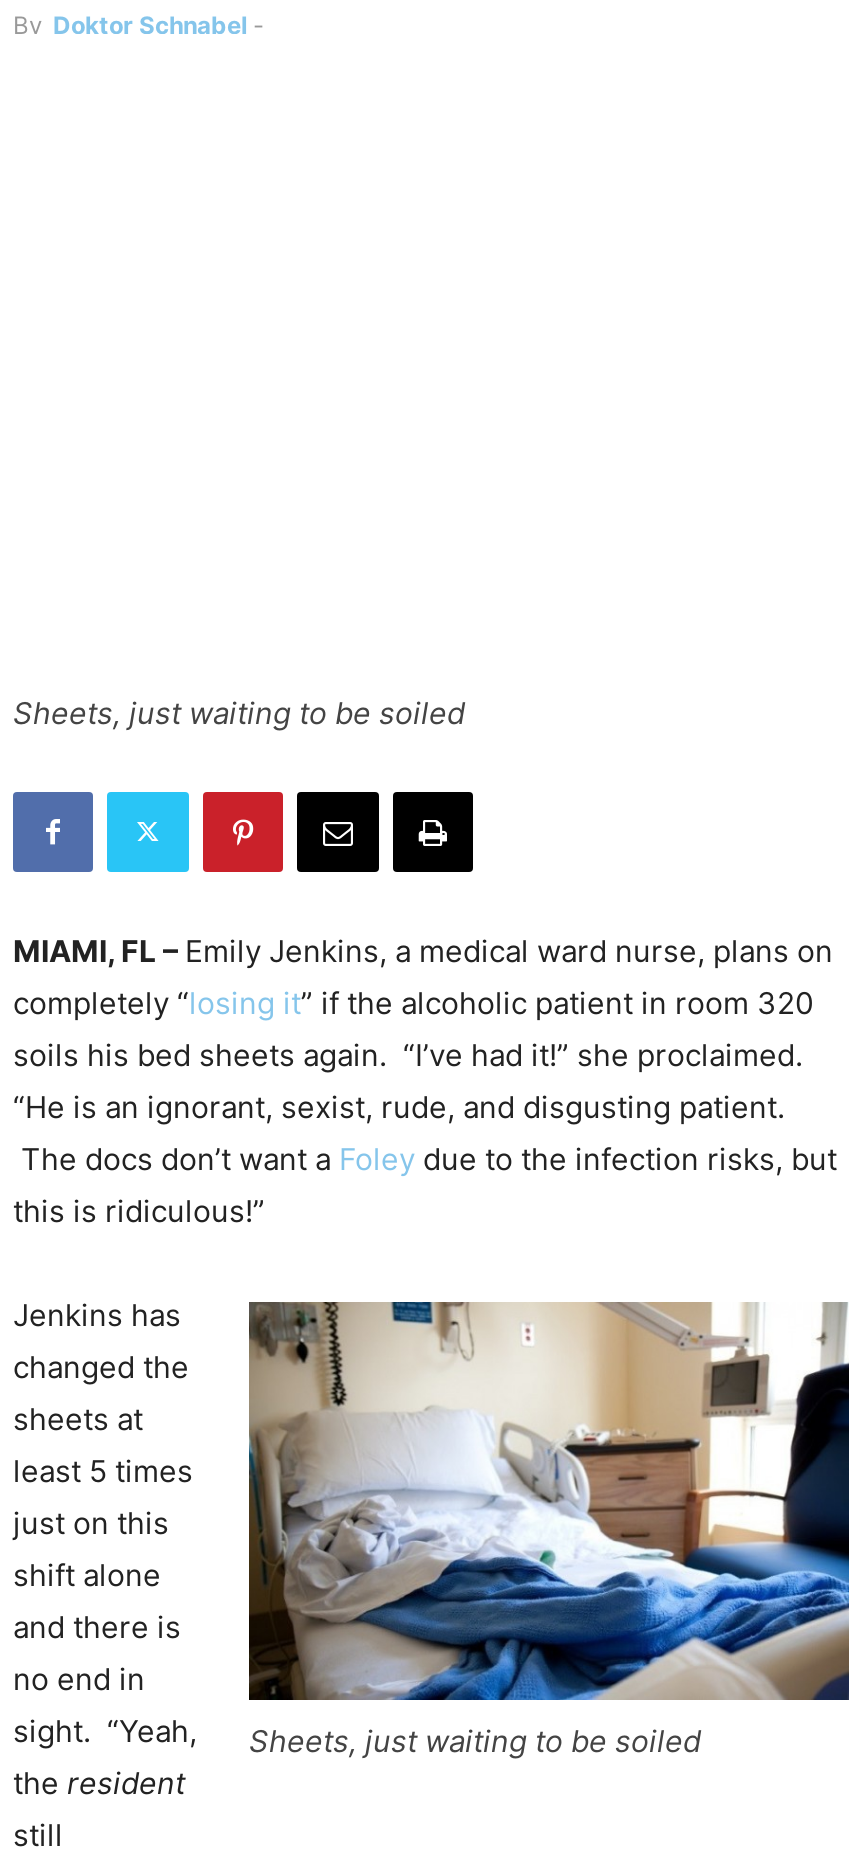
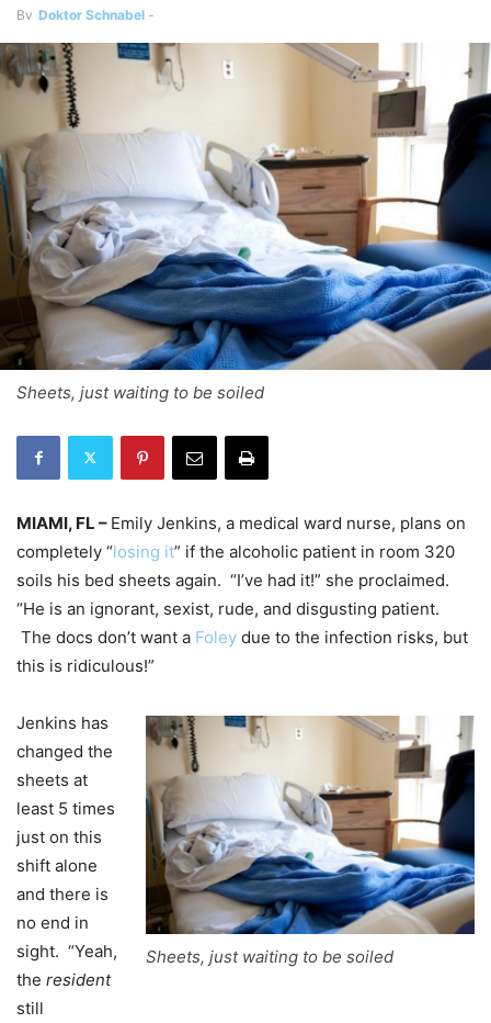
none -> [3,42,488,371] [image]

